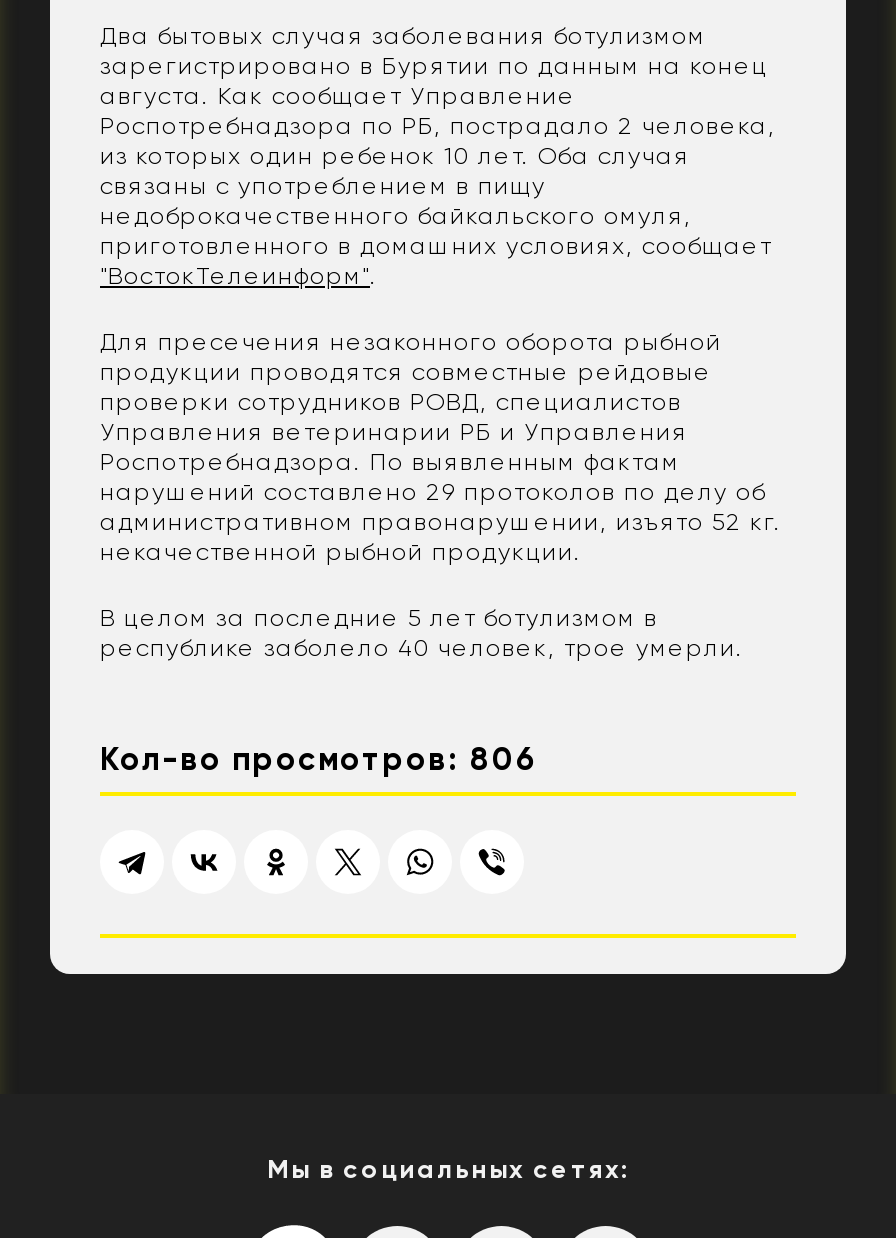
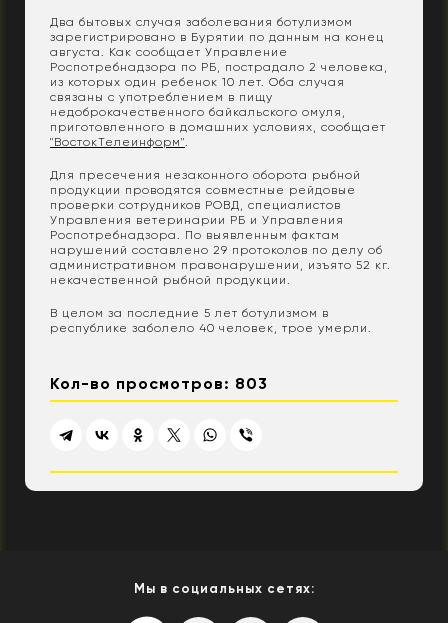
[100,740,538,778] Кол-во просмотров: 806 -> [50,374,268,393] Кол-во просмотров: 803

